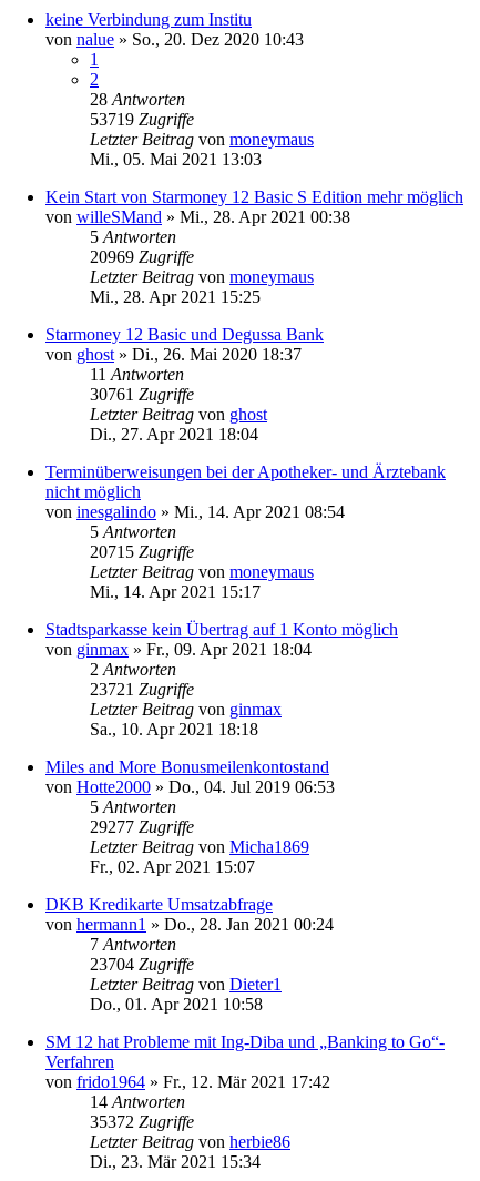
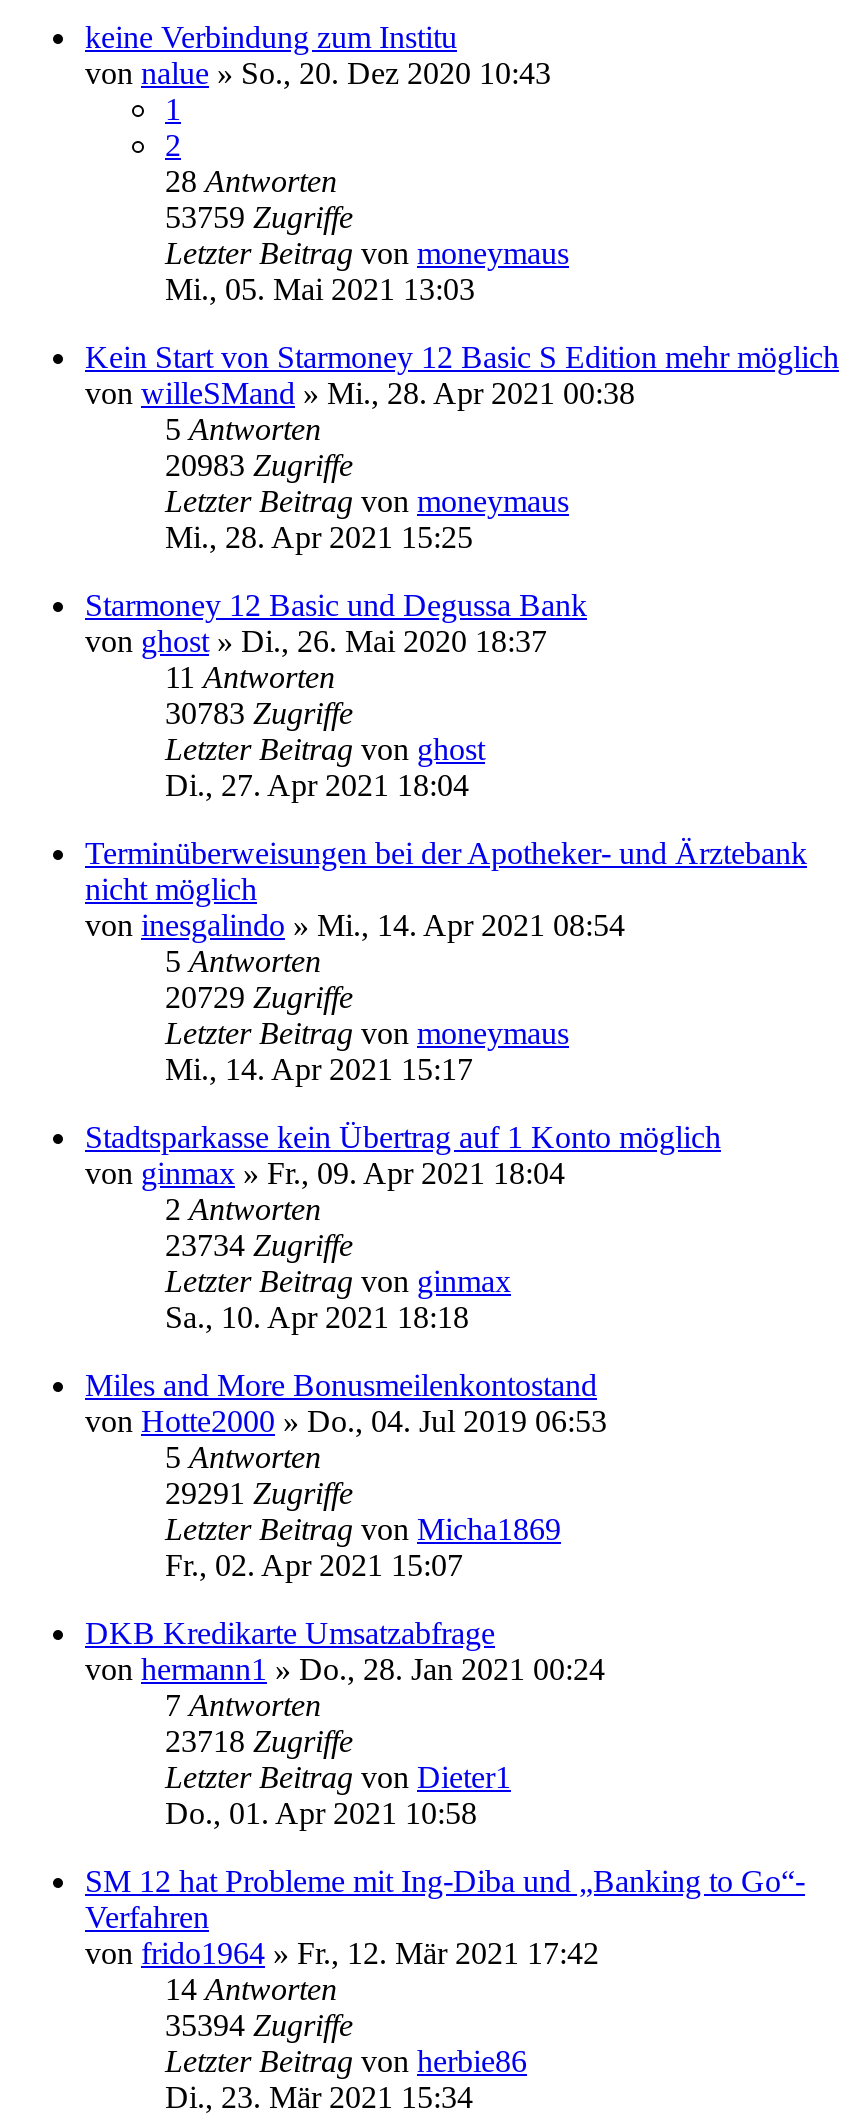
[90,110,194,129] 53719 Zugriffe -> [165,200,353,234] 53759 Zugriffe
[90,247,194,266] 20969 Zugriffe -> [165,448,353,482] 20983 Zugriffe
[90,385,194,404] 30761 Zugriffe -> [165,696,353,730] 30783 Zugriffe
[90,542,194,561] 20715 Zugriffe -> [165,980,353,1014] 20729 Zugriffe
[90,680,194,699] 23721 Zugriffe -> [165,1228,353,1262] 23734 Zugriffe
[90,817,194,836] 29277 Zugriffe -> [165,1476,353,1510] 29291 Zugriffe
[90,955,194,974] 23704 Zugriffe -> [165,1724,353,1758] 23718 Zugriffe
[90,1112,194,1131] 35372 Zugriffe -> [165,2008,353,2042] 35394 Zugriffe

